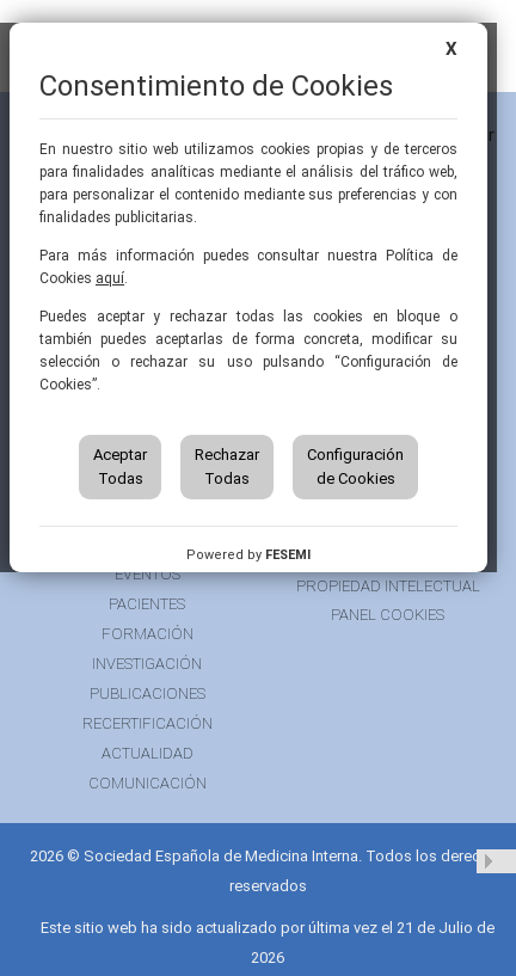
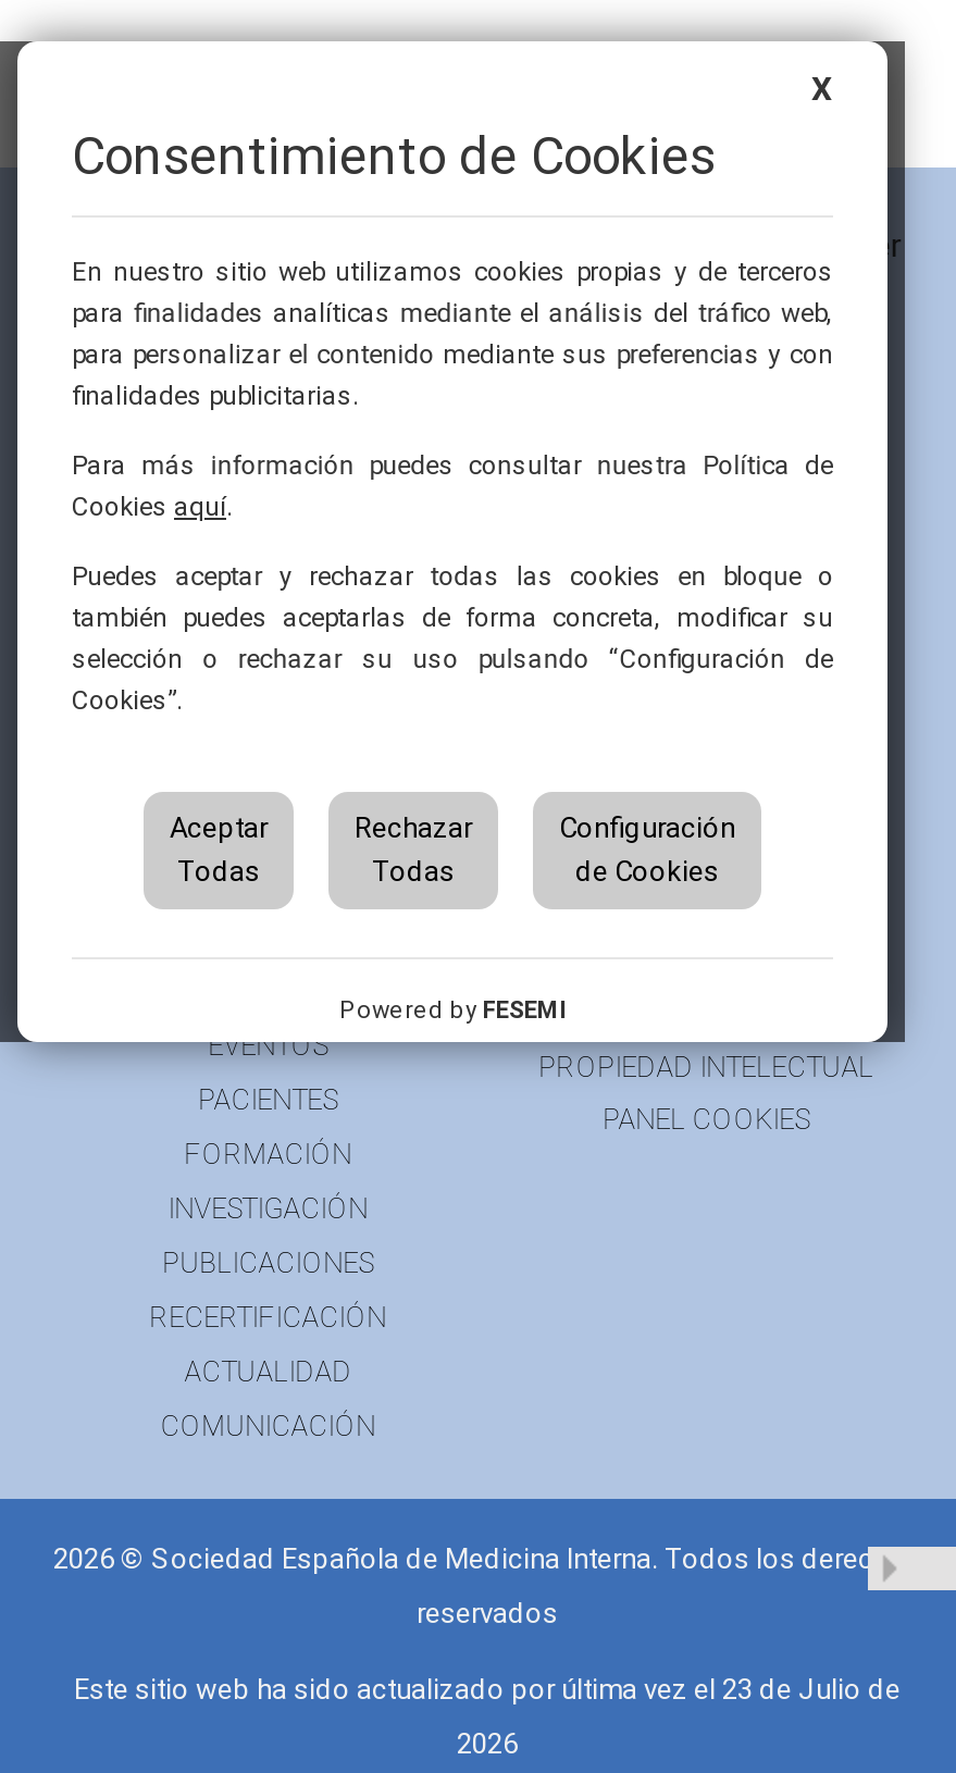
[41,918,494,936] Este sitio web ha sido actualizado por última vez el 21 de Julio de -> [74,1672,901,1705] Este sitio web ha sido actualizado por última vez el 23 de Julio de

